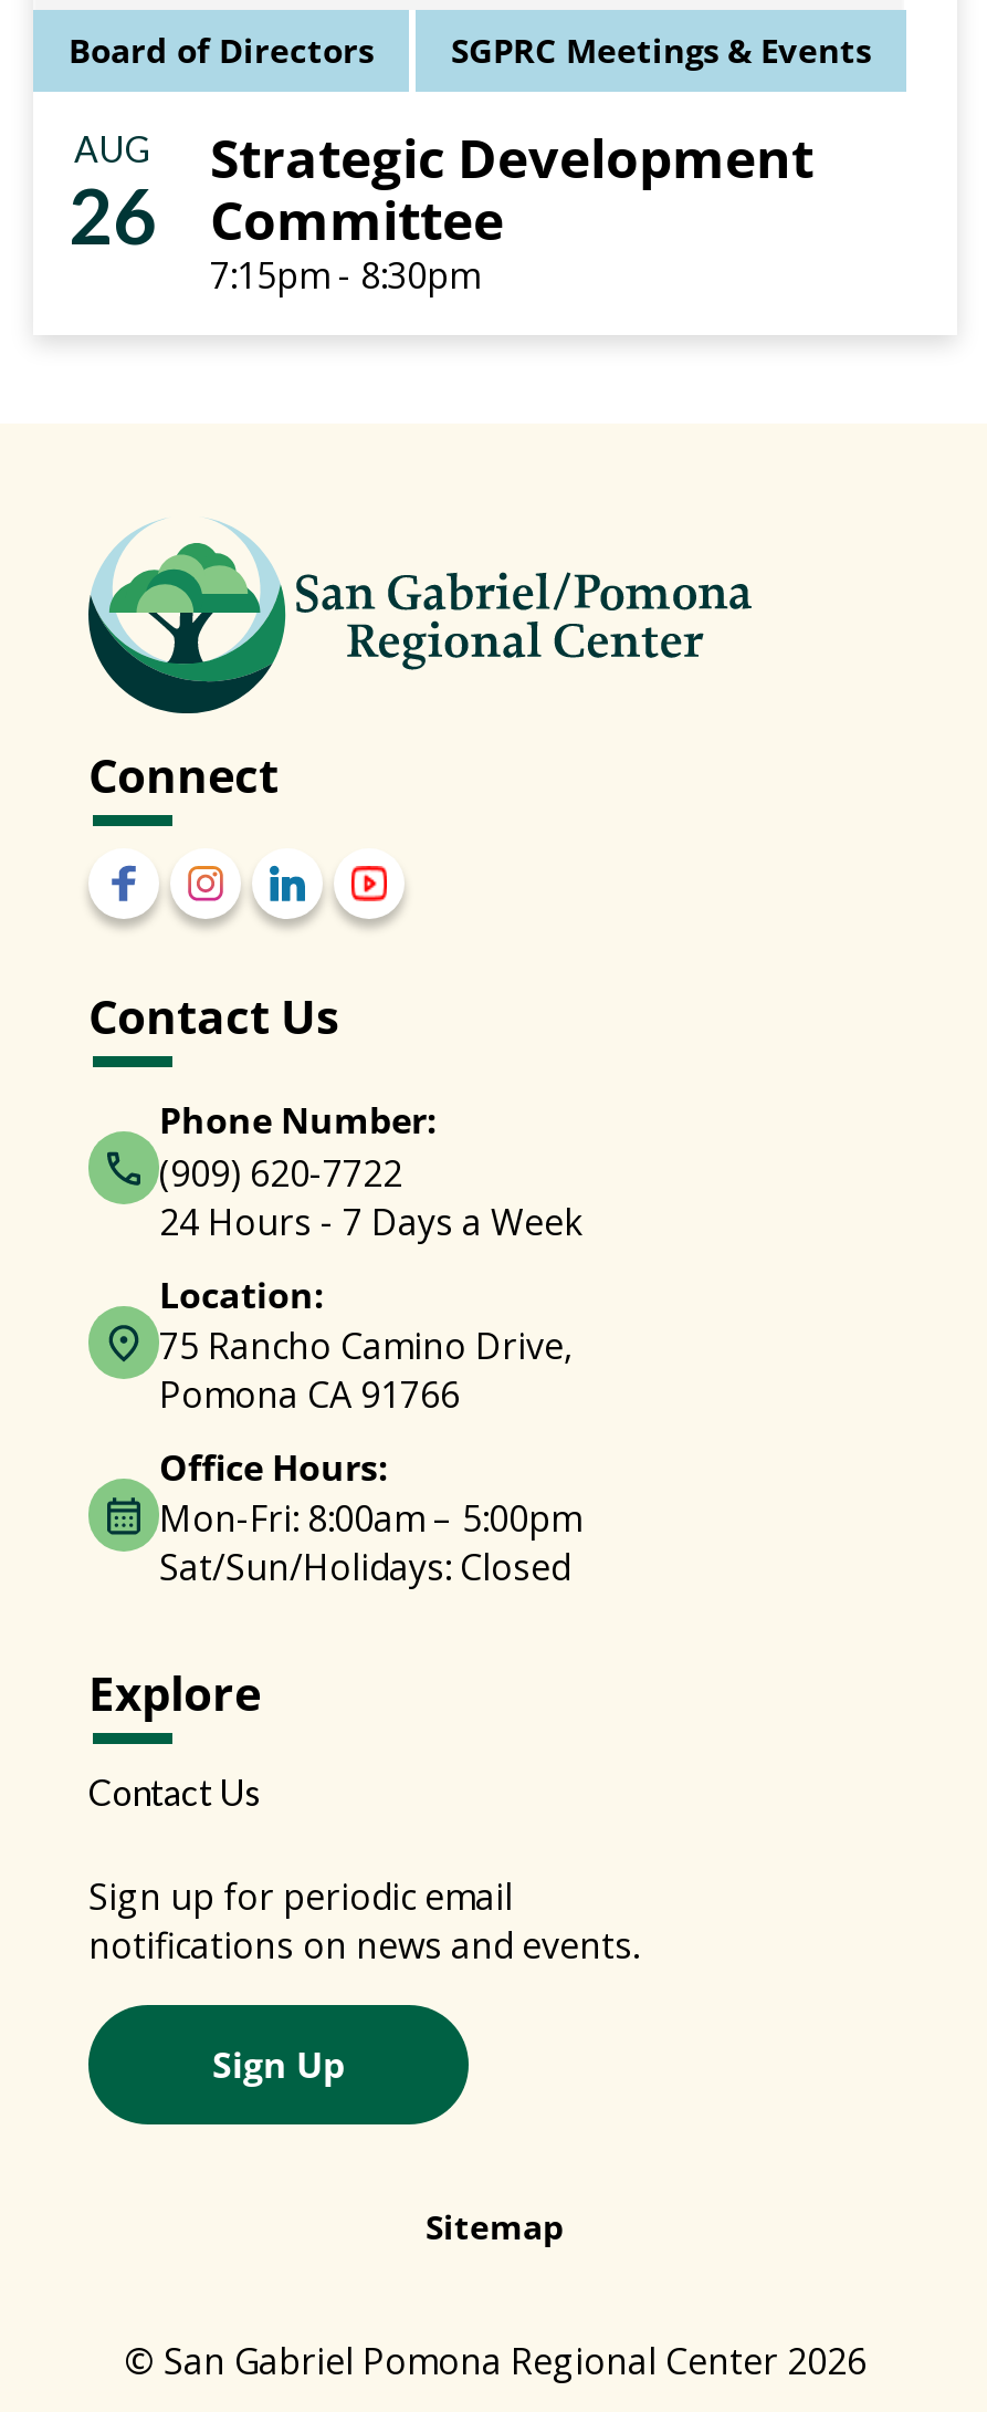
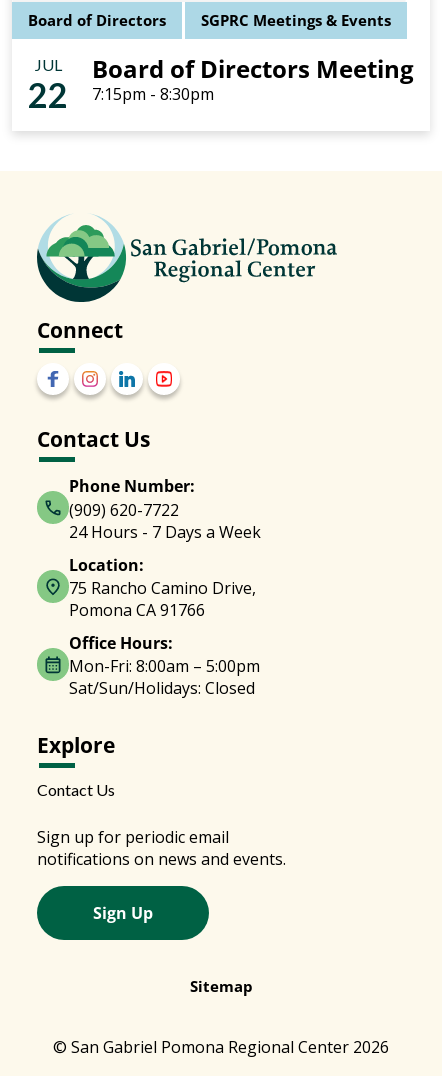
[69,127,157,259] AUG | 26 -> [28,55,68,115] JUL | 22
[210,120,813,255] Strategic Development | Committee -> [92,52,414,85] Board of Directors Meeting

